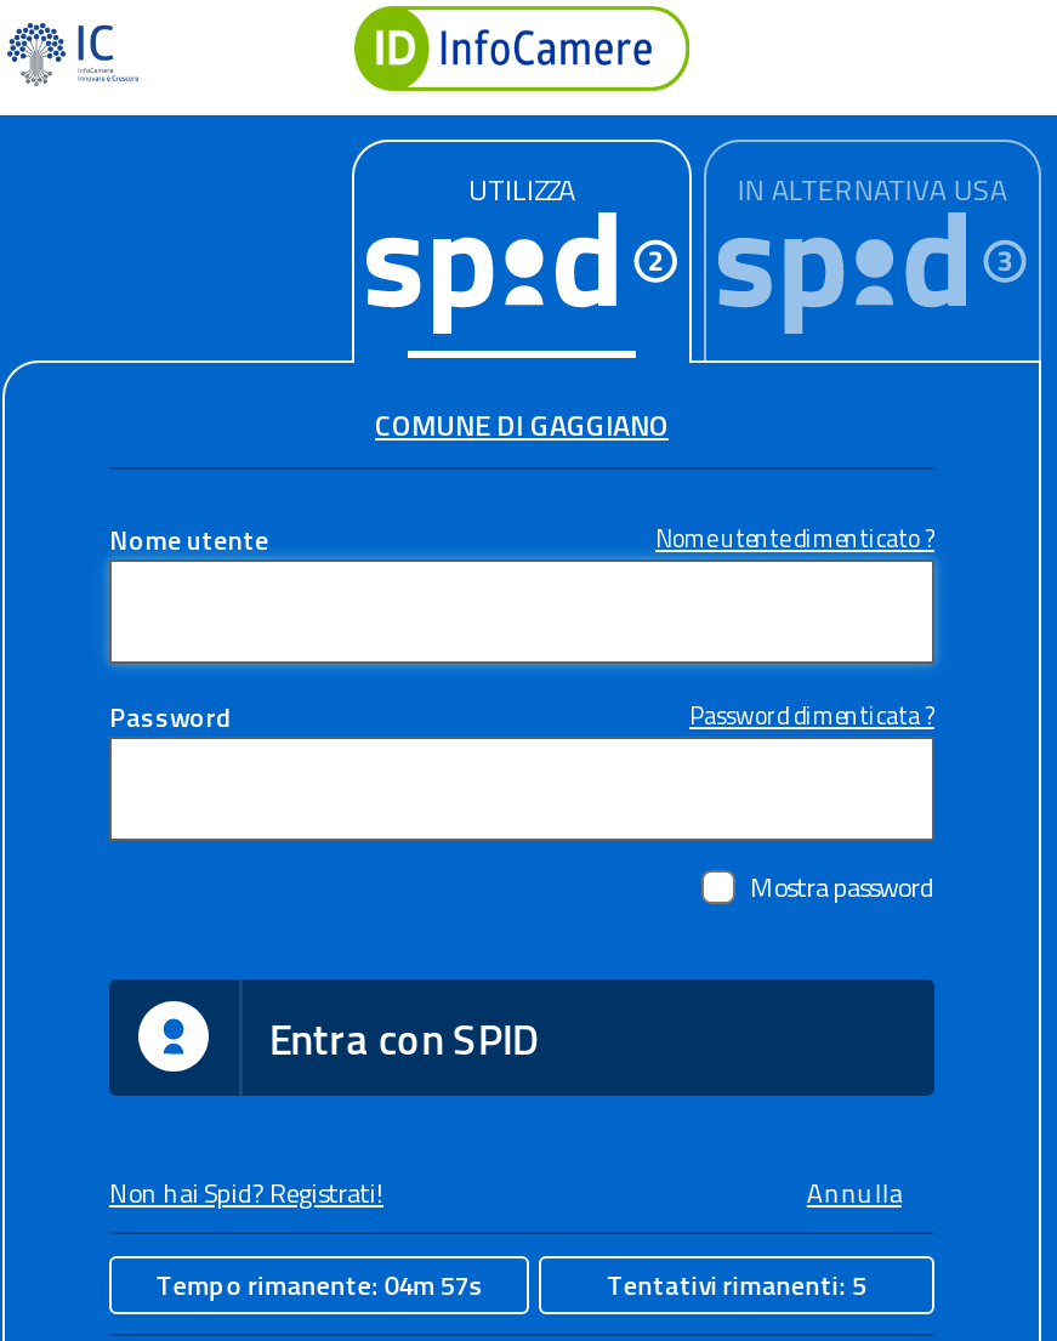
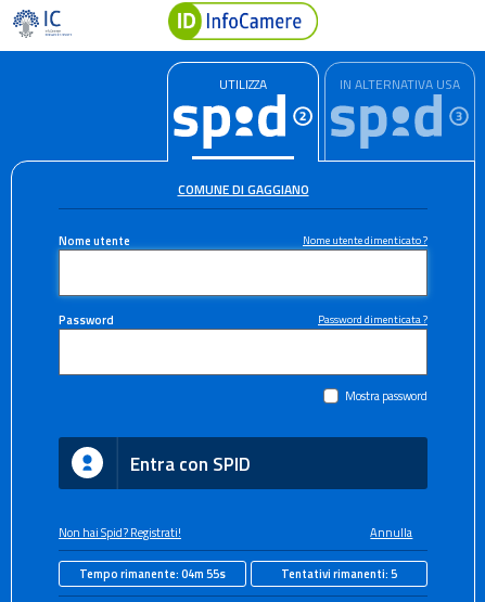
[156,1263,483,1304] Tempo rimanente: 04m 57s -> [79,564,226,582] Tempo rimanente: 04m 55s

